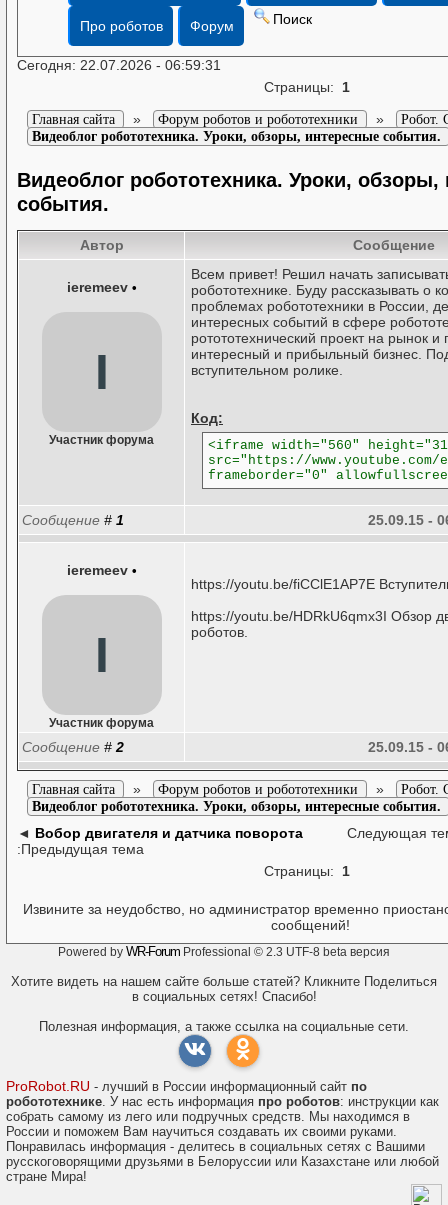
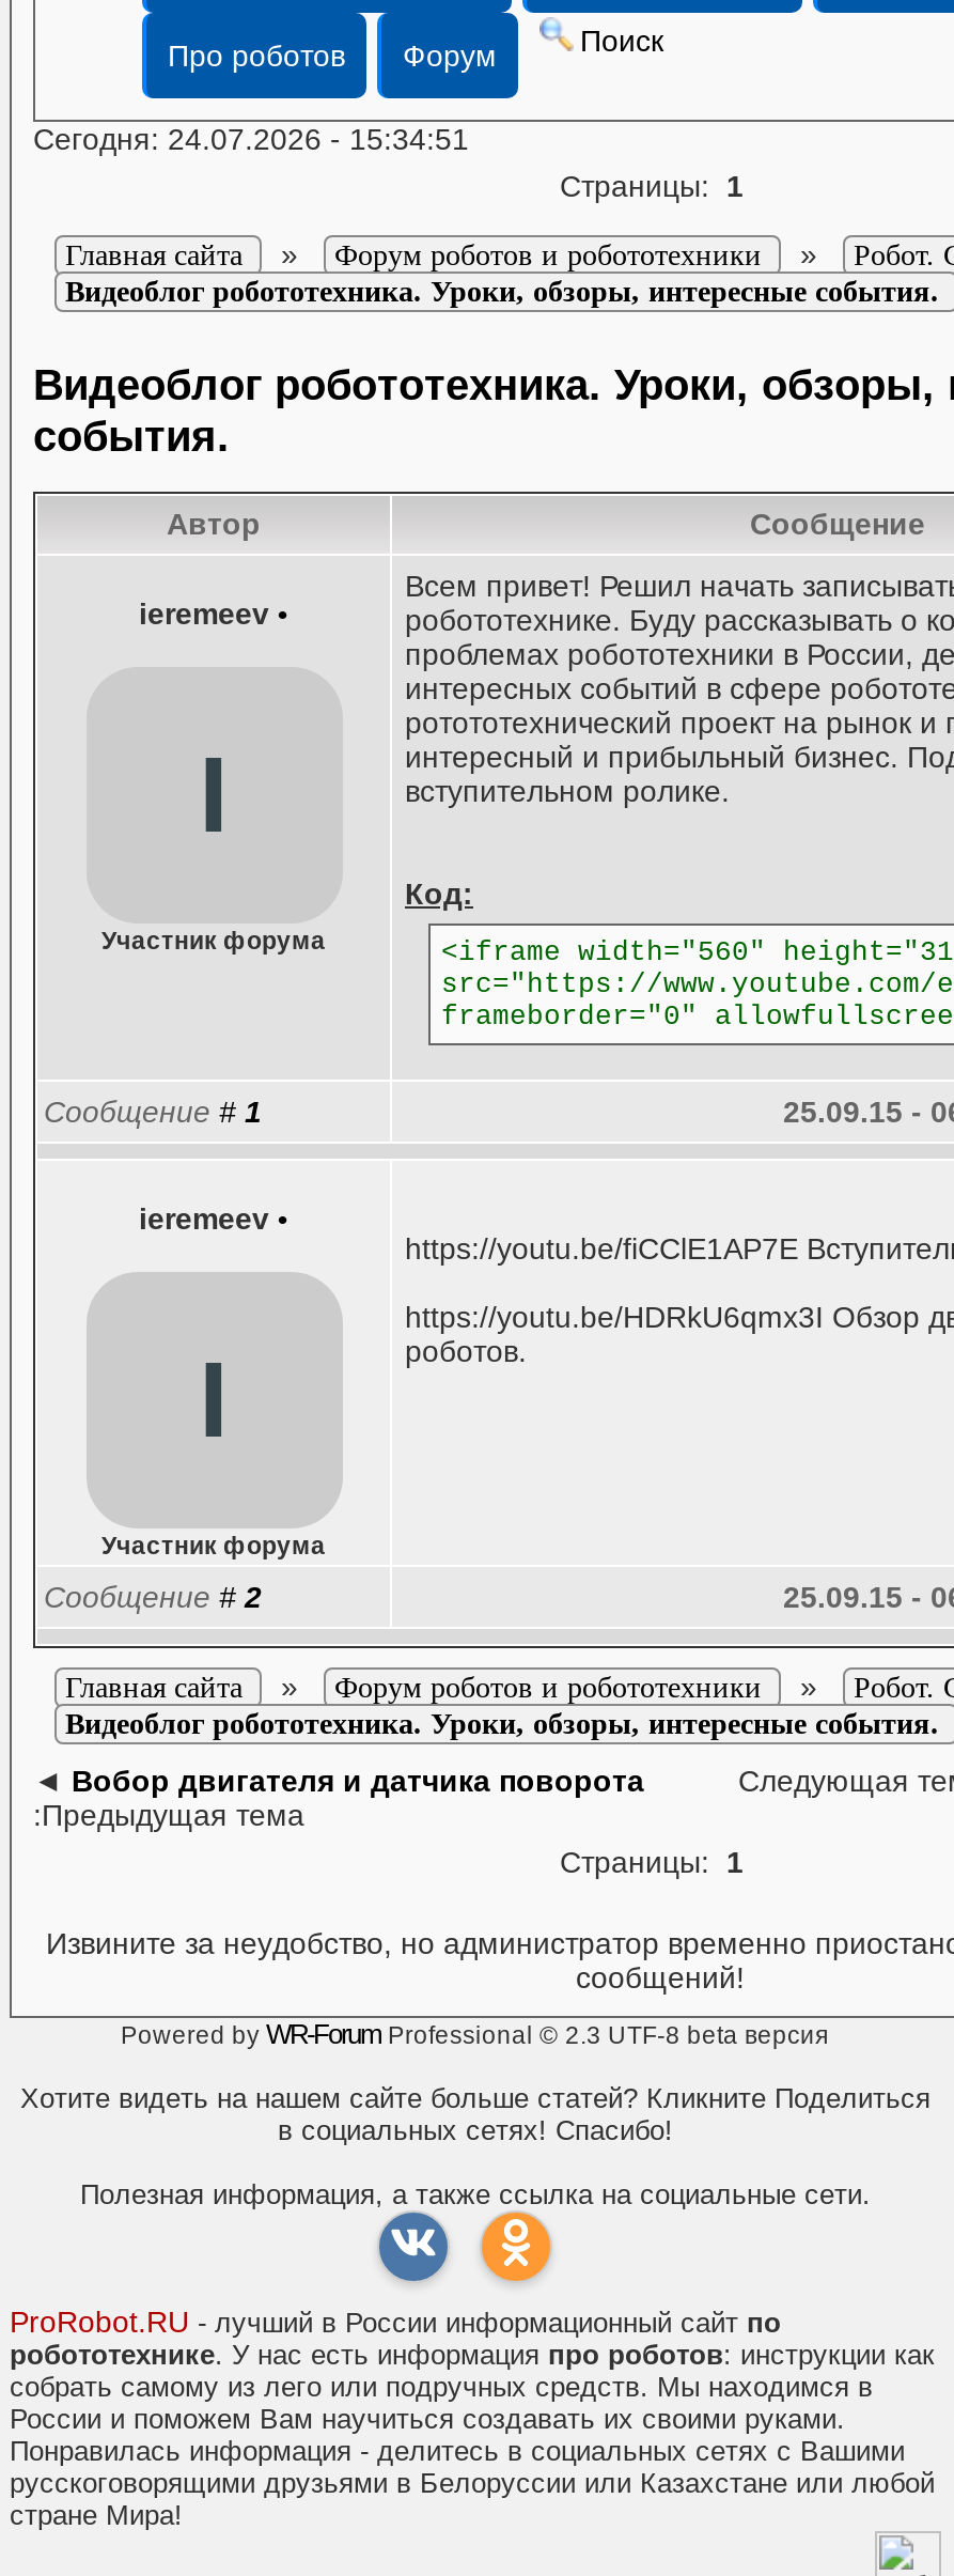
[17,57,221,73] Сегодня: 22.07.2026 - 06:59:31 -> [33,122,469,156] Сегодня: 24.07.2026 - 15:34:51

